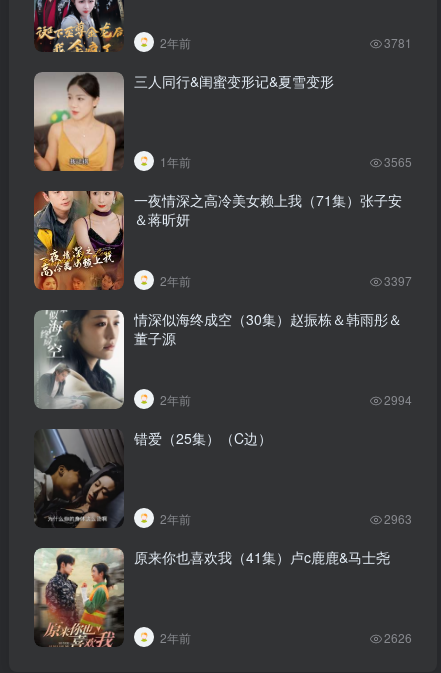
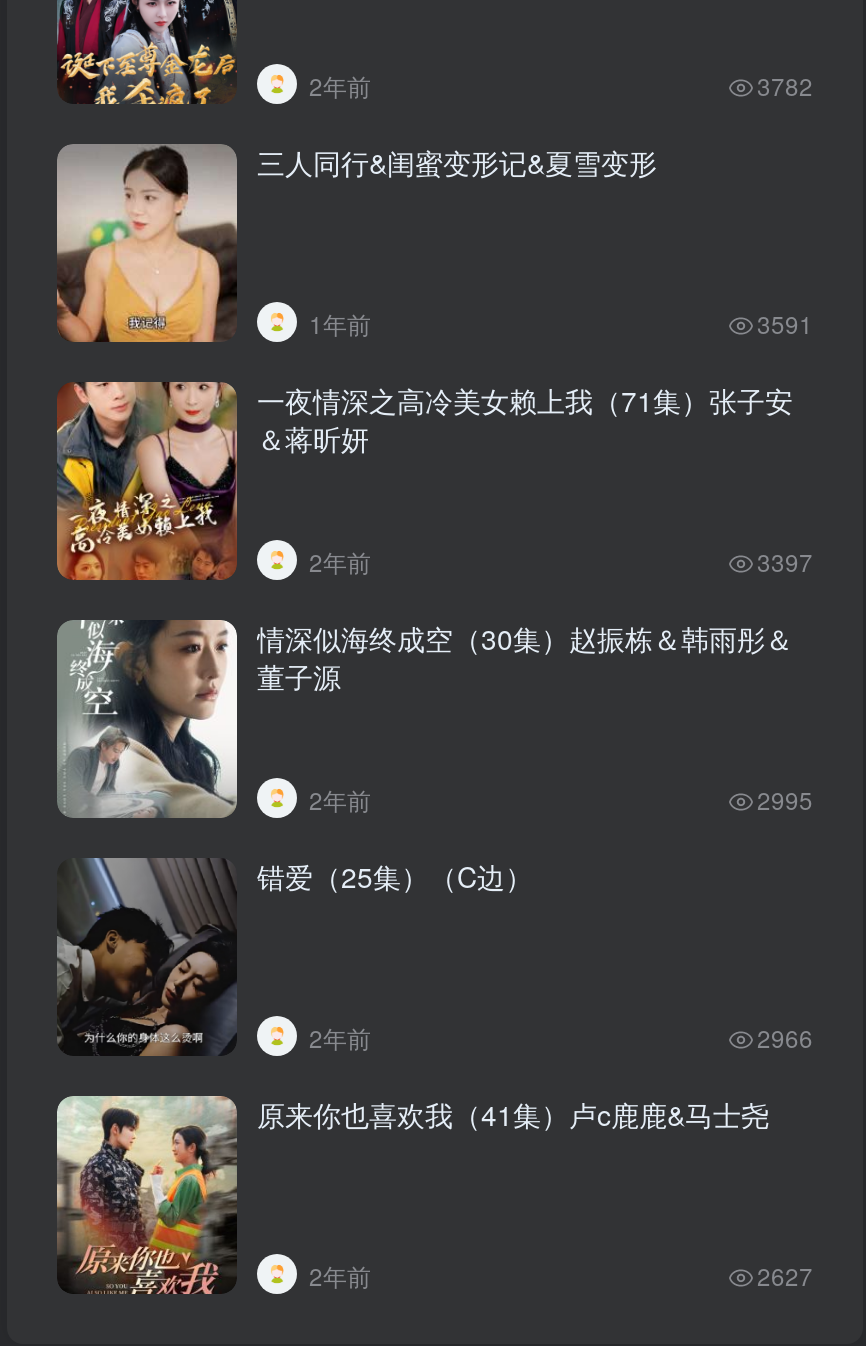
[384,34,412,51] 3781 -> [757,68,813,102] 3782
[384,153,412,170] 3565 -> [757,306,813,340] 3591
[384,391,412,408] 2994 -> [757,782,813,816] 2995
[384,510,412,527] 2963 -> [757,1020,813,1054] 2966
[384,629,412,646] 2626 -> [757,1258,813,1292] 2627

